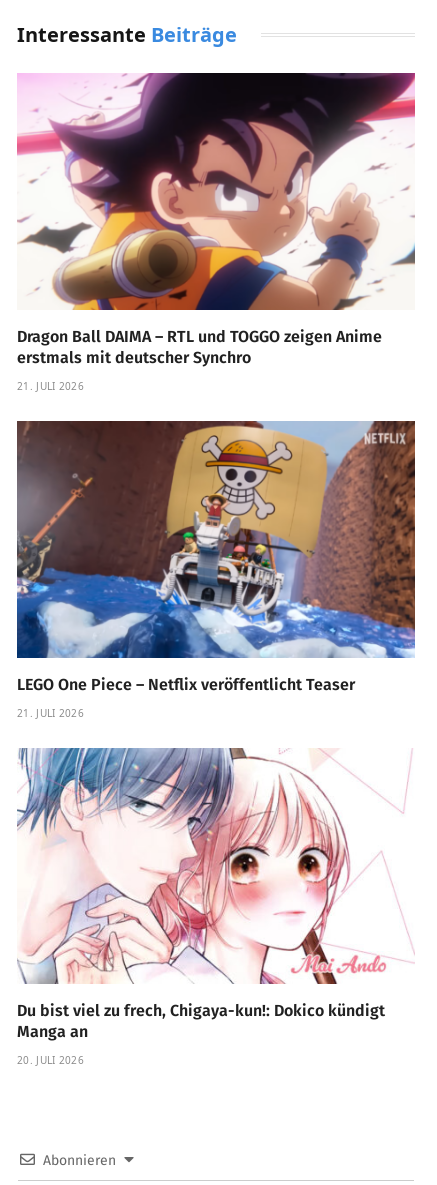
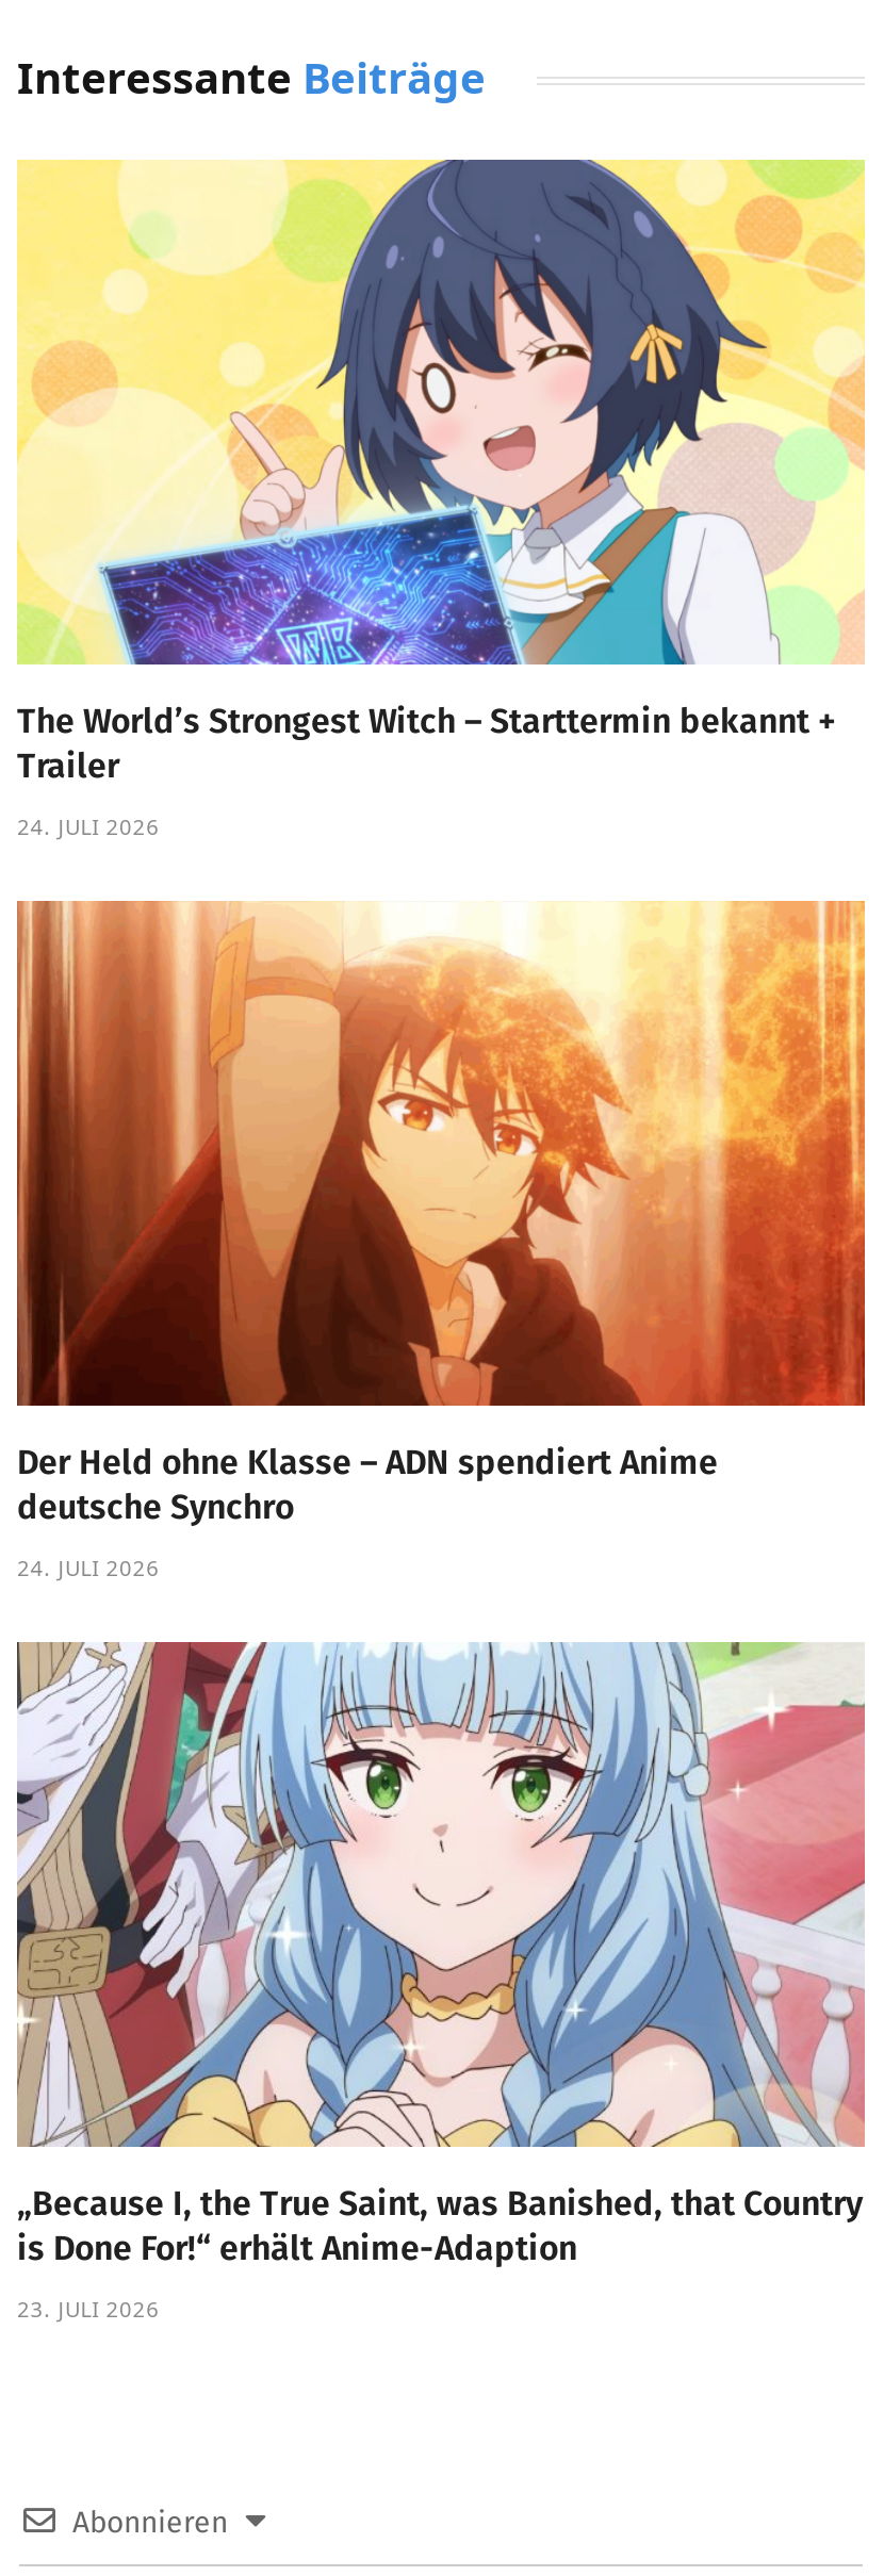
[16,72,416,367] [image] | Dragon Ball DAIMA – RTL und TOGGO zeigen Anime | erstmals mit deutscher Synchro -> [15,158,867,785] [image] | The World’s Strongest Witch – Starttermin bekannt + | Trailer
[17,379,84,393] 21. JULI 2026 -> [17,811,160,841] 24. JULI 2026
[16,420,416,694] [image] | LEGO One Piece – Netflix veröffentlicht Teaser -> [15,899,867,1526] [image] | Der Held ohne Klasse – ADN spendiert Anime | deutsche Synchro
[17,706,84,720] 21. JULI 2026 -> [17,1552,160,1582] 24. JULI 2026
[17,747,415,1041] [image] | Du bist viel zu frech, Chigaya-kun!: Dokico kündigt | Manga an -> [15,1640,867,2267] [image] | „Because I, the True Saint, was Banished, that Country | is Done For!“ erhält Anime-Adaption
[17,1053,84,1067] 20. JULI 2026 -> [17,2293,160,2323] 23. JULI 2026

